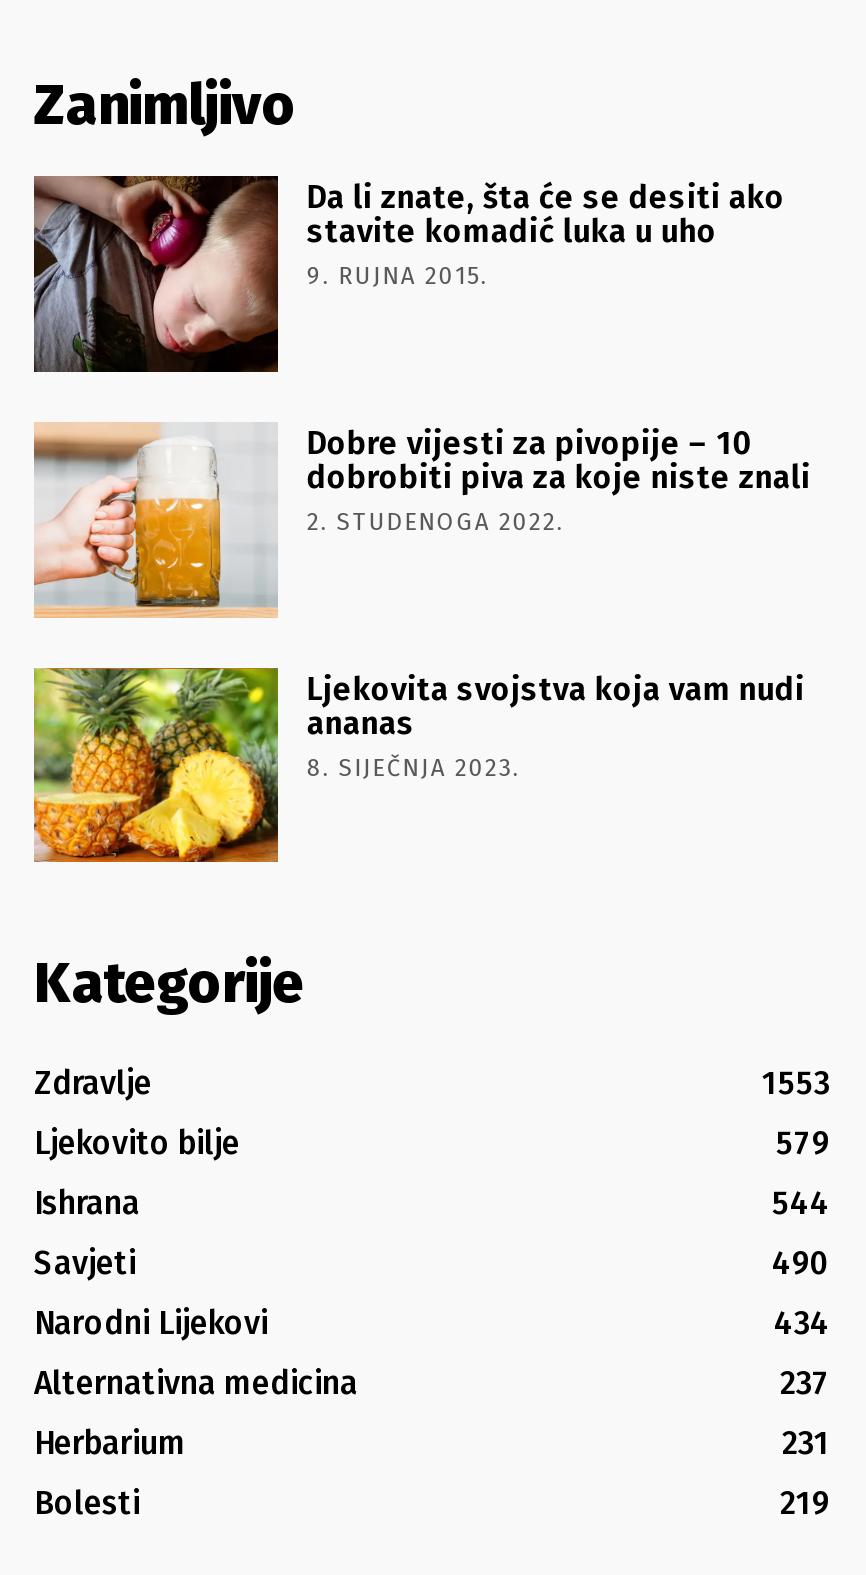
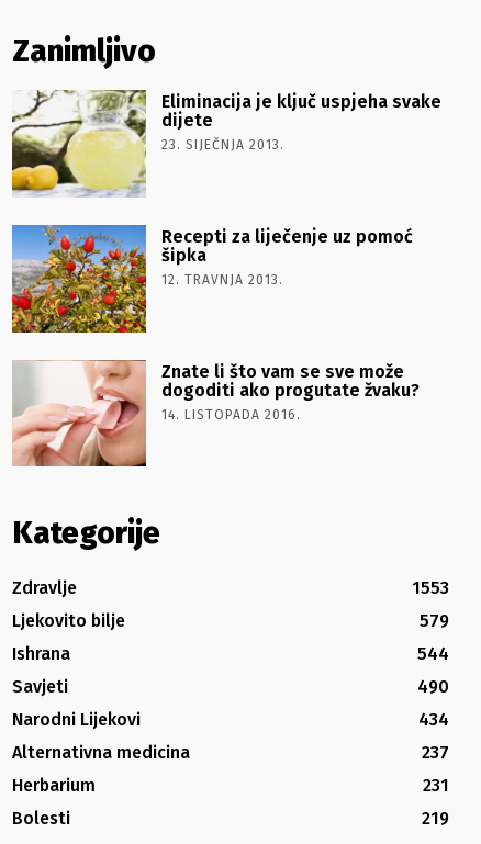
[32,174,785,374] [image] | Da li znate, šta će se desiti ako | stavite komadić luka u uho | 9. RUJNA 2015. -> [11,89,442,198] [image] | Eliminacija je ključ uspjeha svake | dijete | 23. SIJEČNJA 2013.
[32,422,811,618] [image] | Dobre vijesti za pivopije – 10 | dobrobiti piva za koje niste znali | 2. STUDENOGA 2022. -> [11,224,413,334] [image] | Recepti za liječenje uz pomoć | šipka | 12. TRAVNJA 2013.
[32,666,805,864] [image] | Ljekovita svojstva koja vam nudi | ananas | 8. SIJEČNJA 2023. -> [12,359,420,468] [image] | Znate li što vam se sve može | dogoditi ako progutate žvaku? | 14. LISTOPADA 2016.

